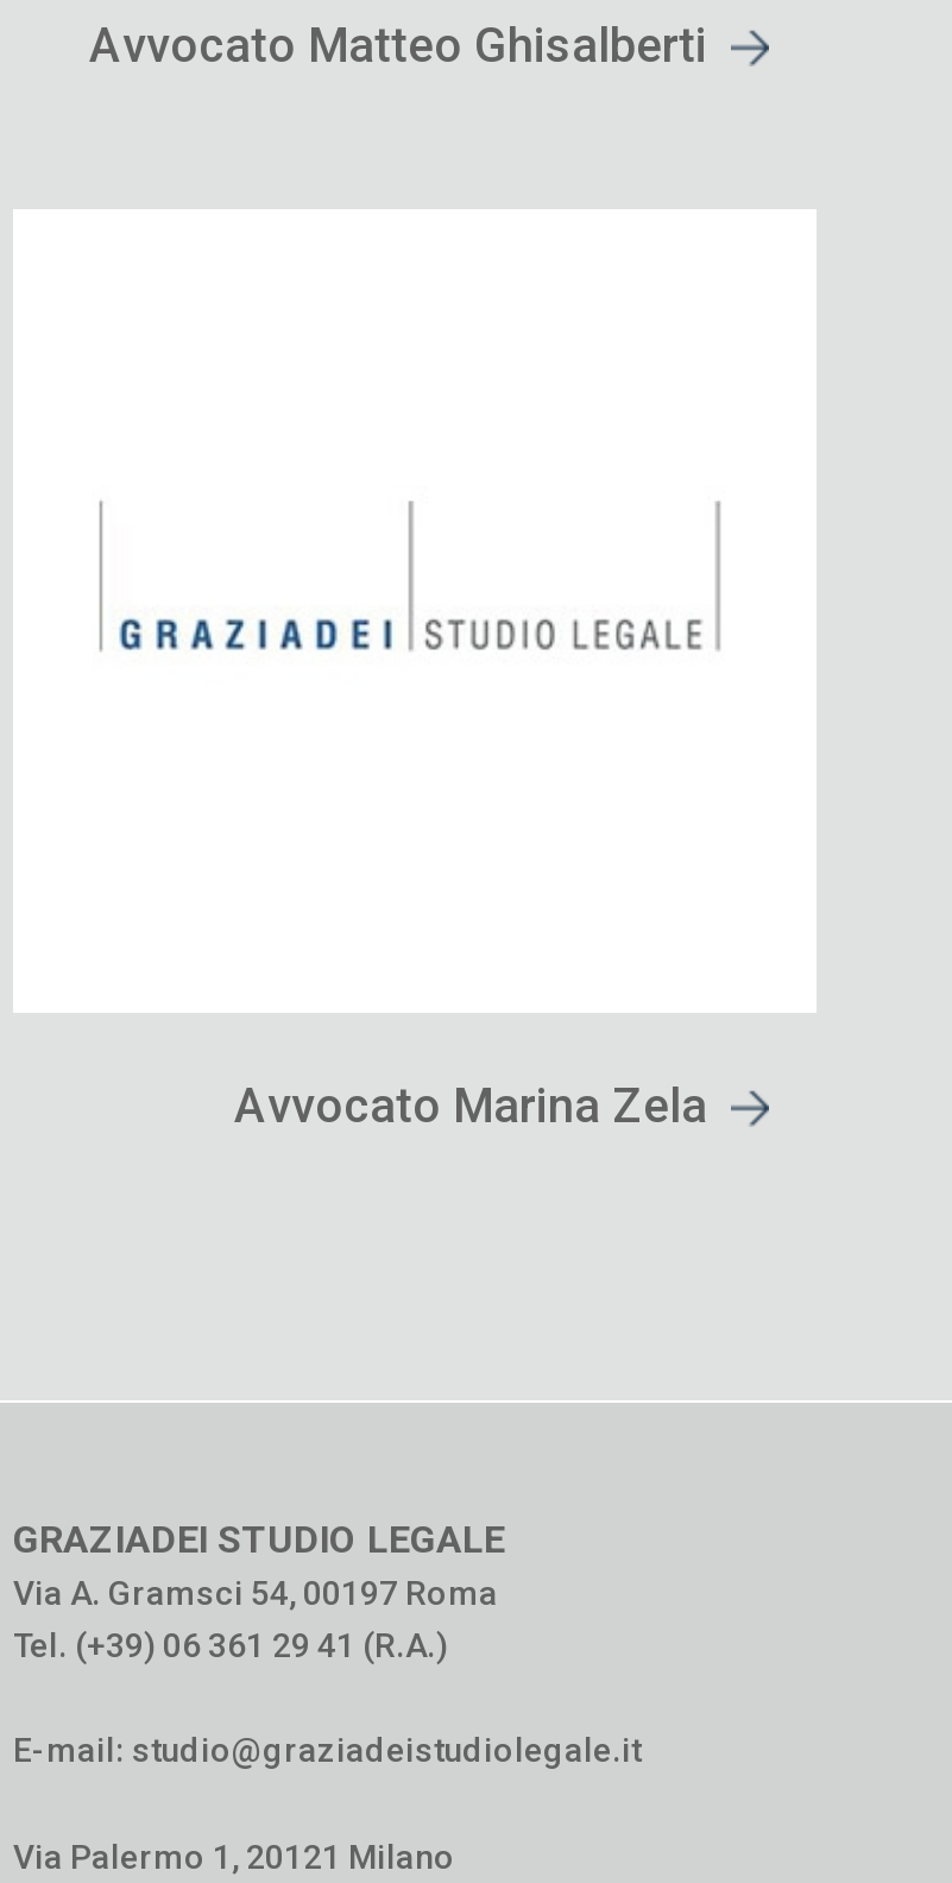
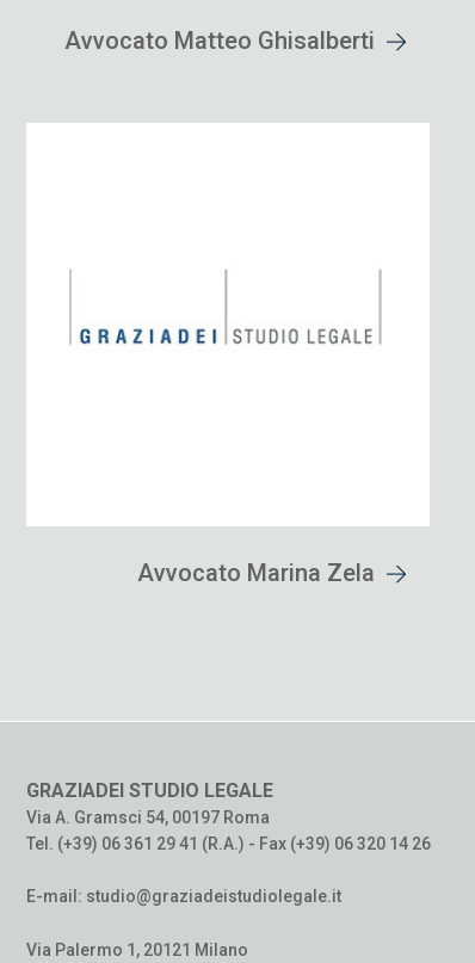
[13,1625,448,1663] Tel. (+39) 06 361 29 41 (R.A.) -> [26,834,431,853] Tel. (+39) 06 361 29 41 (R.A.) - Fax (+39) 06 320 14 26

